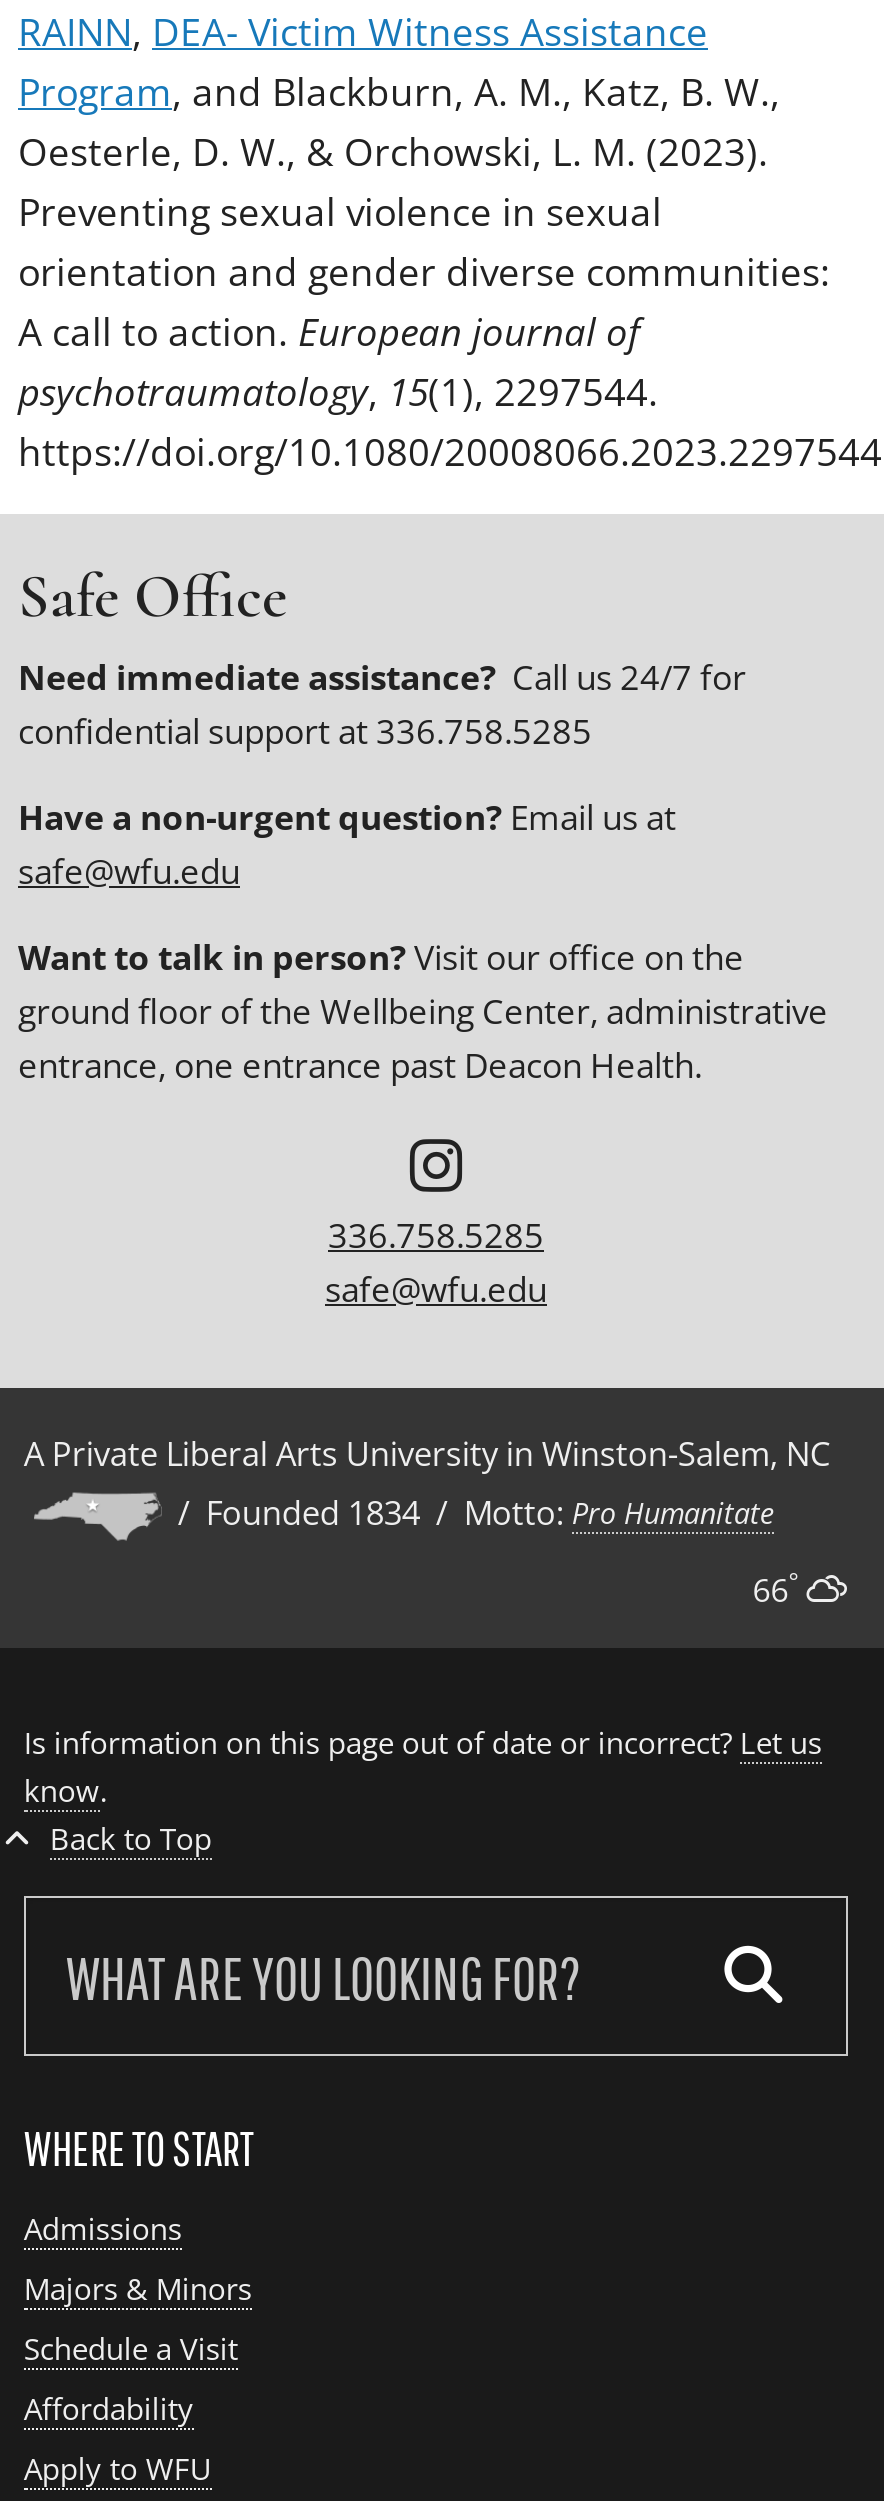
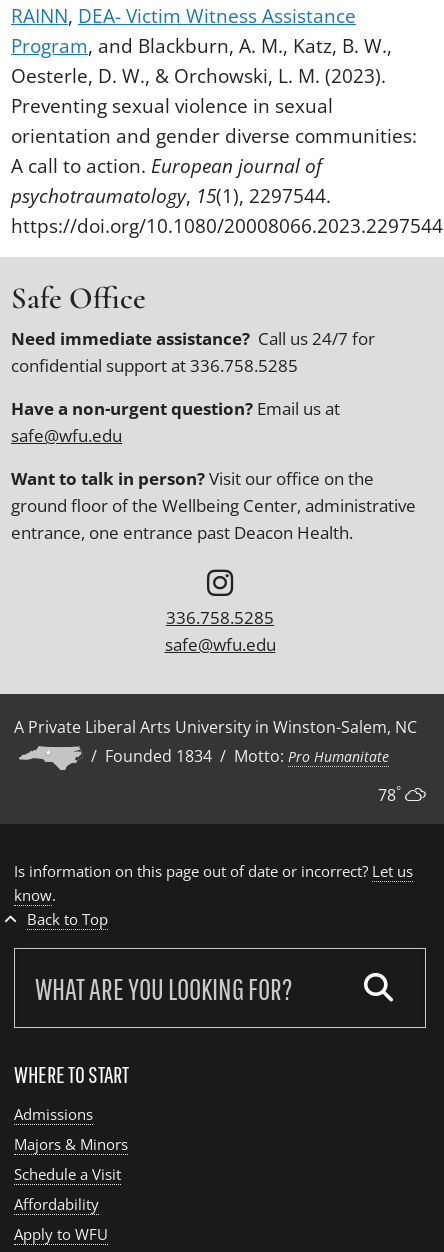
[752,1564,798,1612] 66° -> [378,782,401,806] 78°

